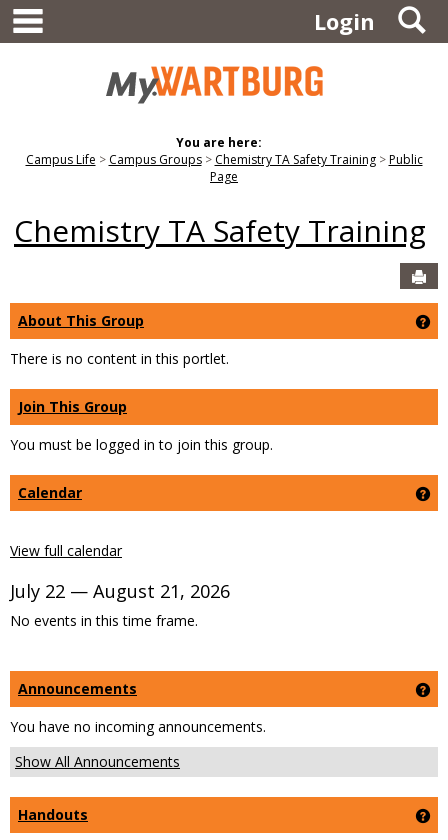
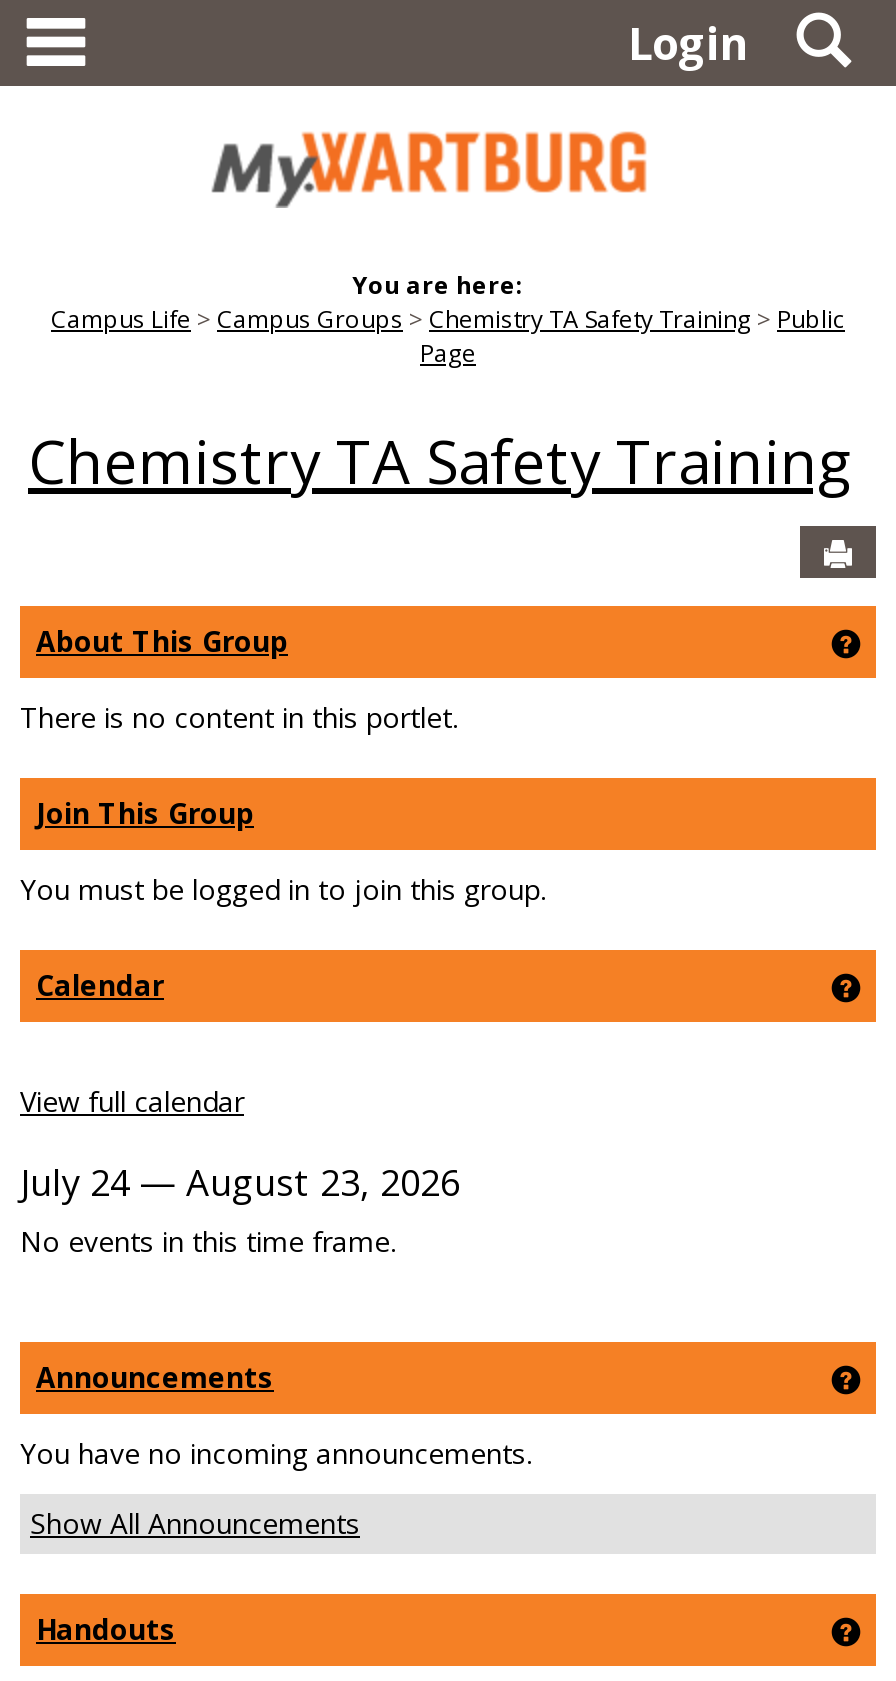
[10,579,230,603] July 22 — August 21, 2026 -> [20,1159,460,1207] July 24 — August 23, 2026

